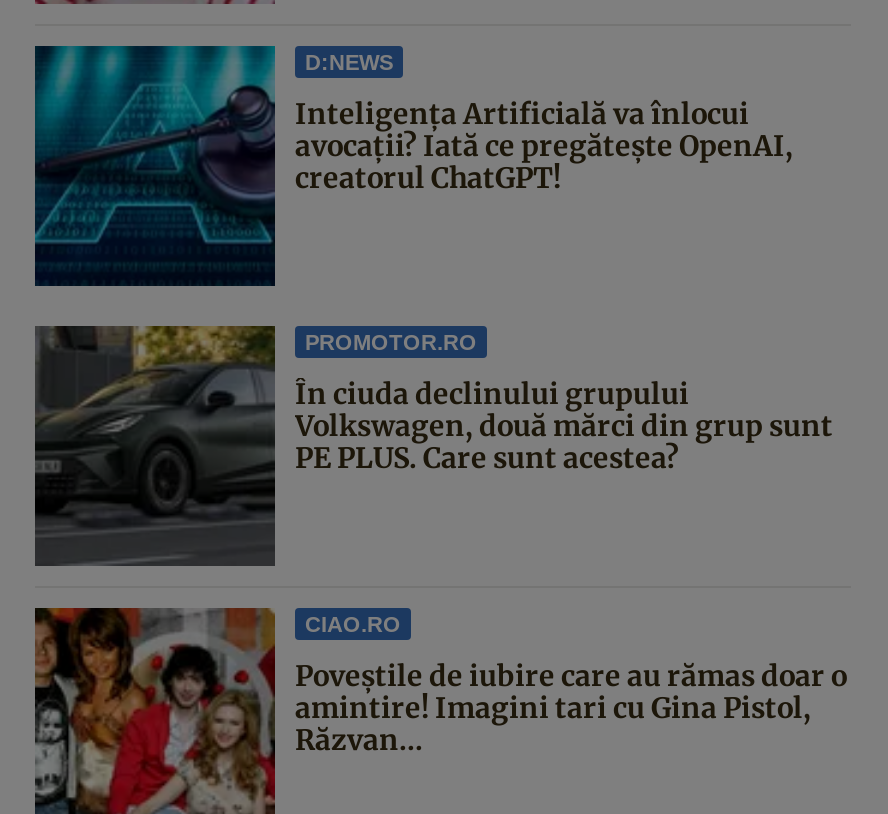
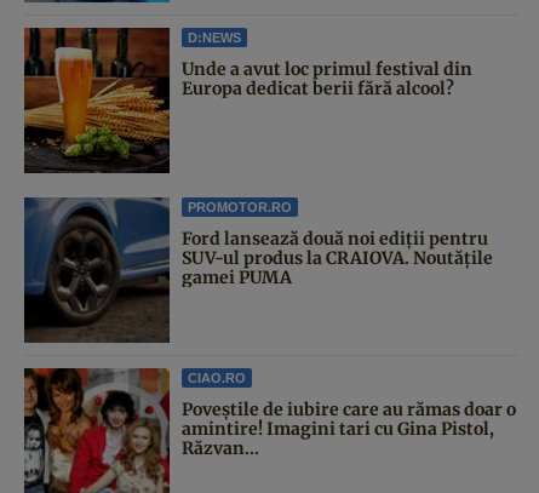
[33,44,793,288] [image] | Inteligența Artificială va înlocui | avocații? Iată ce pregătește OpenAI, | creatorul ChatGPT! -> [23,27,472,173] [image] | Unde a avut loc primul festival din | Europa dedicat berii fără alcool?
[33,324,833,566] [image] | În ciuda declinului grupului | Volkswagen, două mărci din grup sunt | PE PLUS. Care sunt acestea? -> [24,196,493,343] [image] | Ford lansează două noi ediții pentru | SUV-ul produs la CRAIOVA. Noutățile | gamei PUMA

